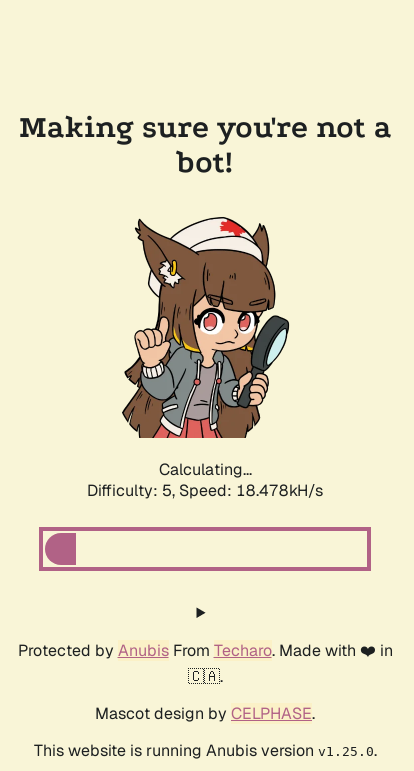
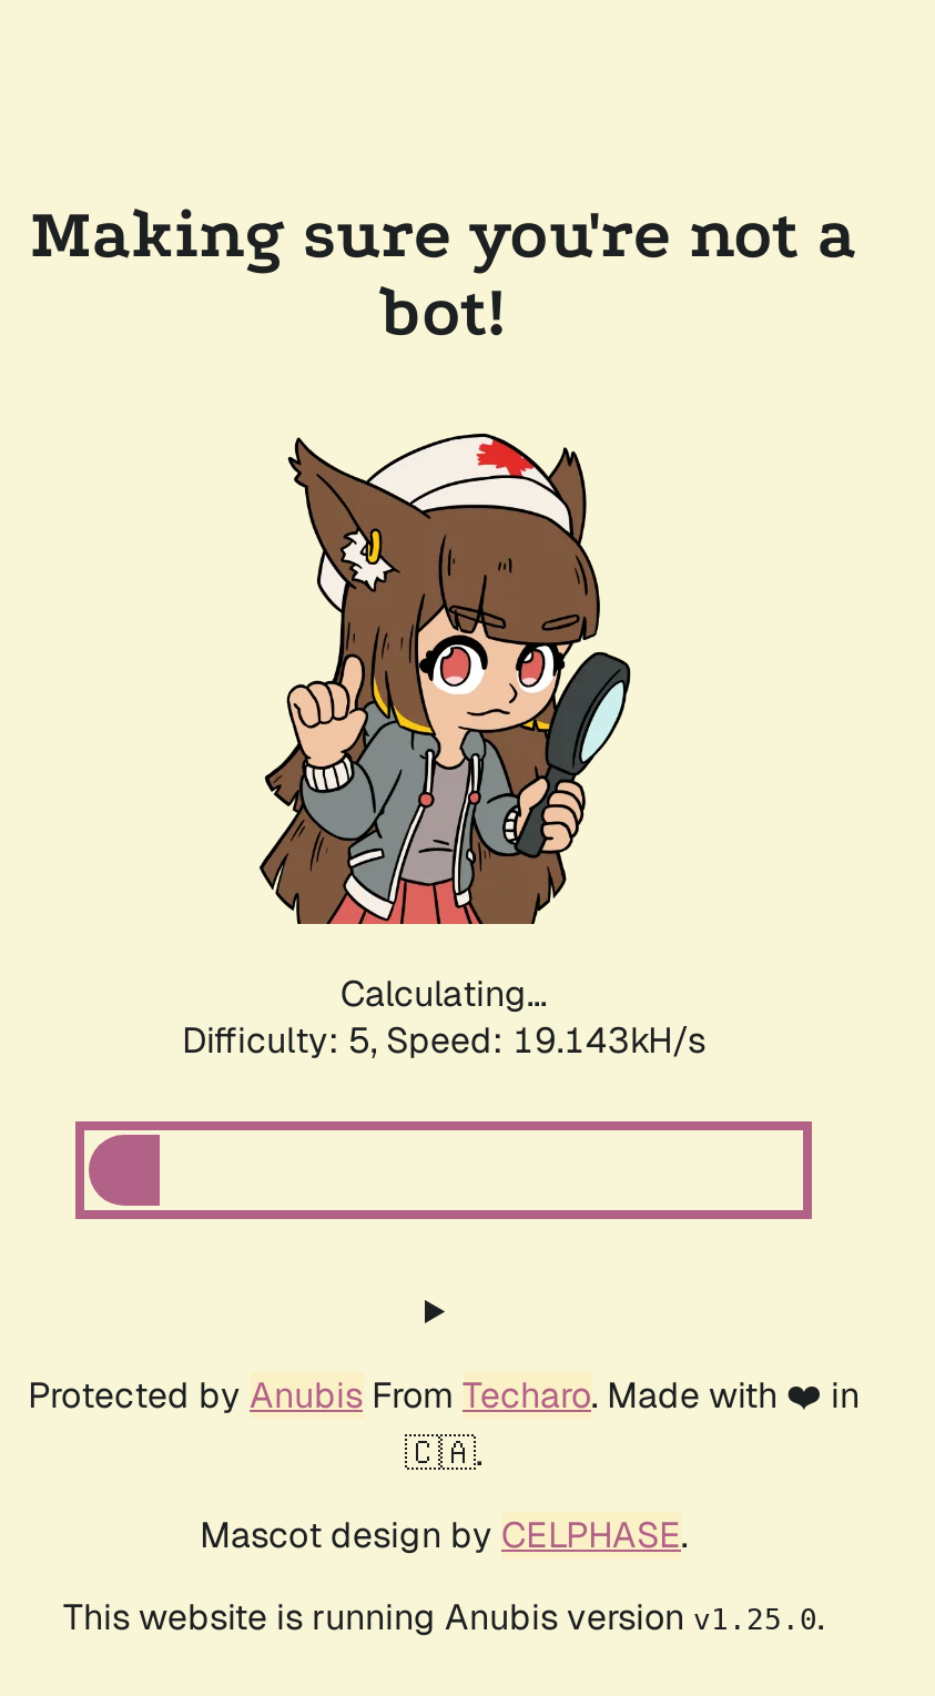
[87,480,323,501] Difficulty: 5, Speed: 18.478kH/s -> [182,1017,705,1064] Difficulty: 5, Speed: 19.143kH/s

